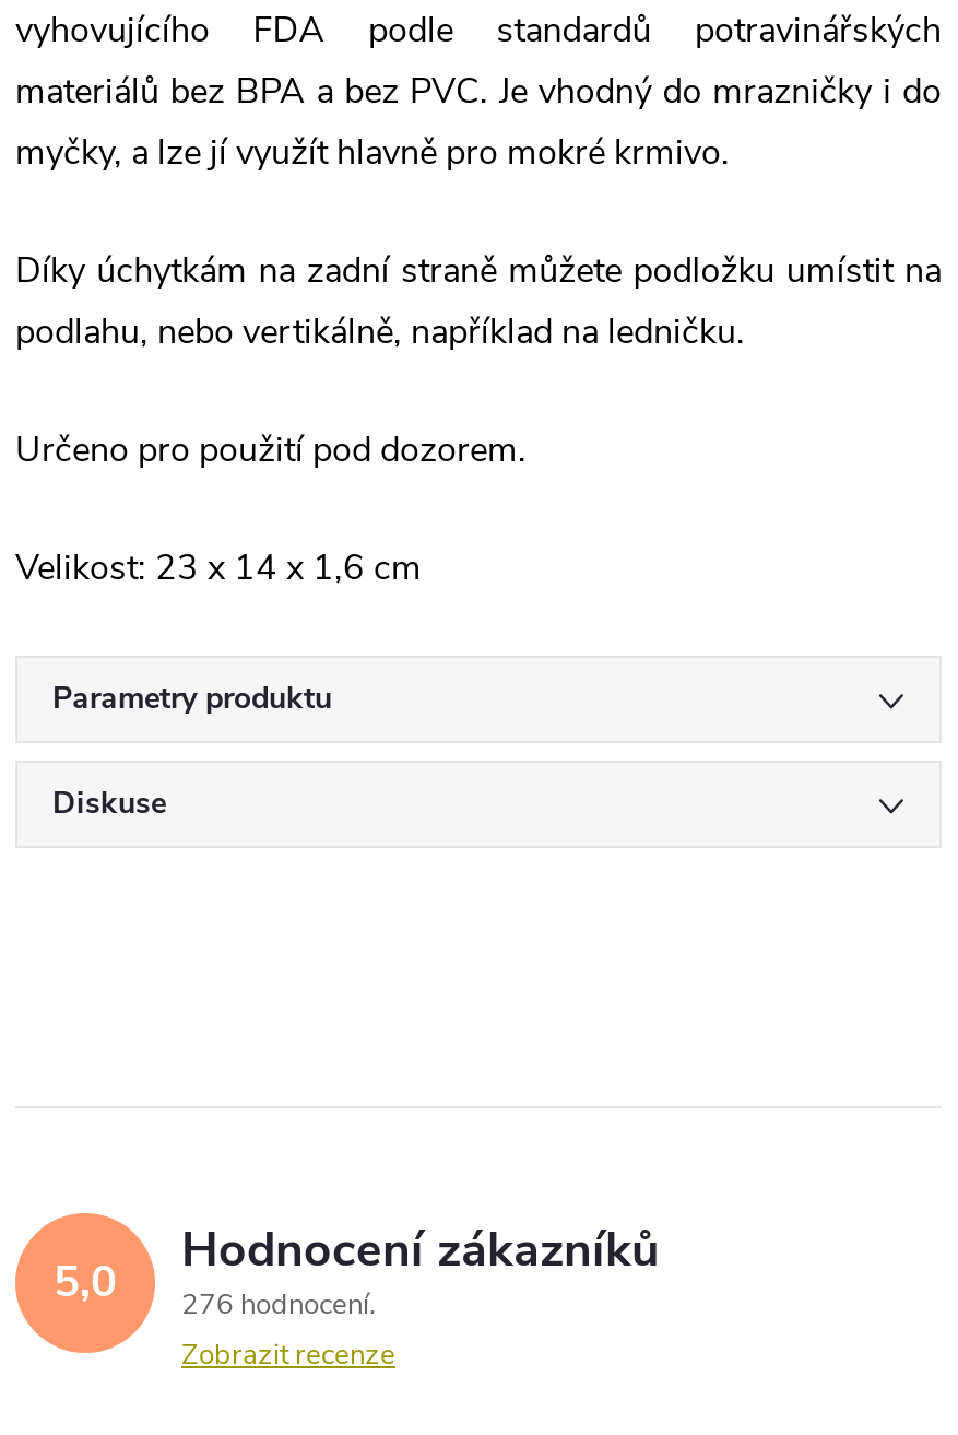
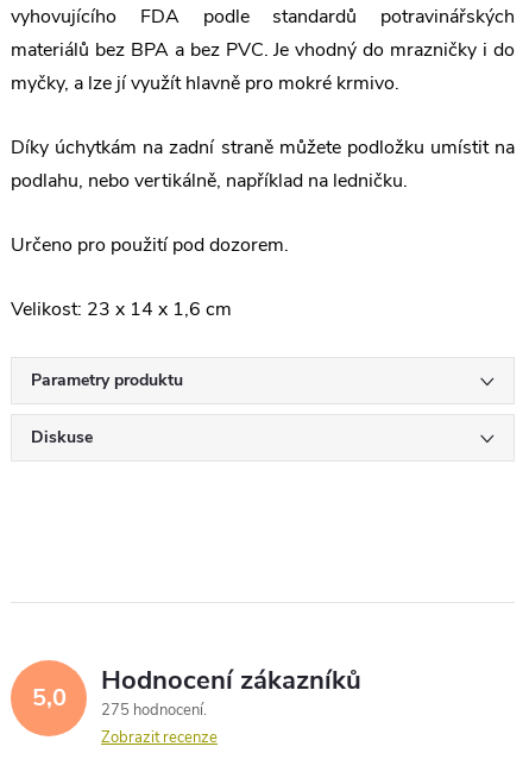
[54,1218,660,1325] 5,0 276 hodnocení Hodnocení zákazníků -> [32,663,361,721] 5,0 275 hodnocení Hodnocení zákazníků

